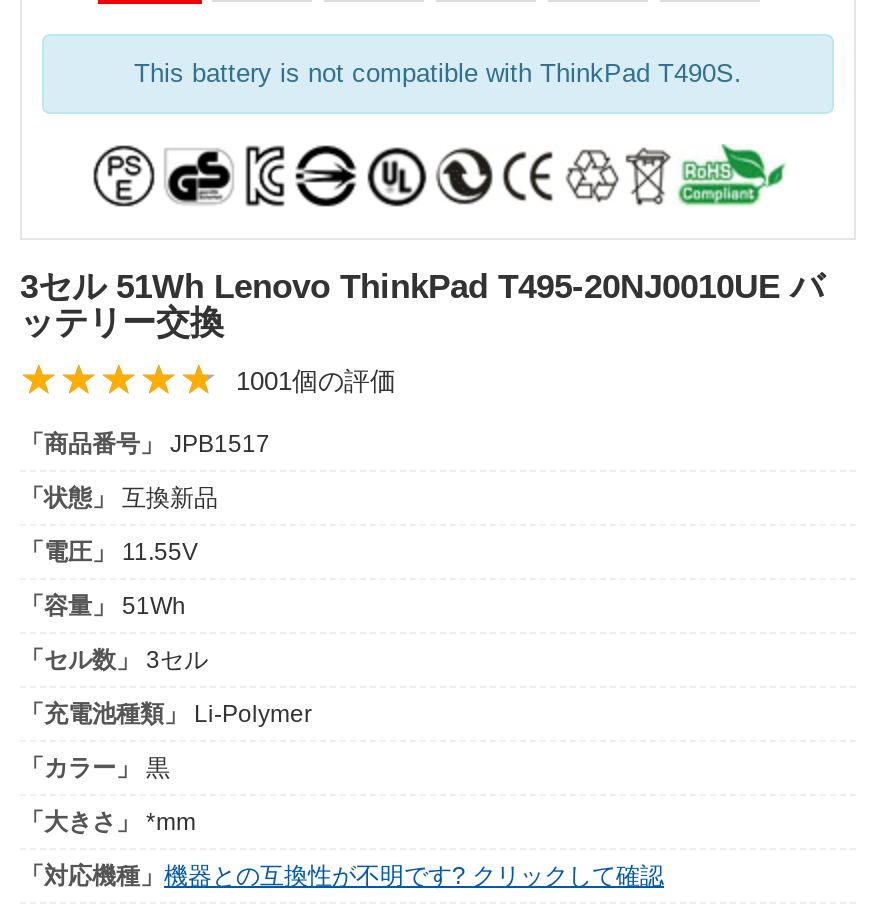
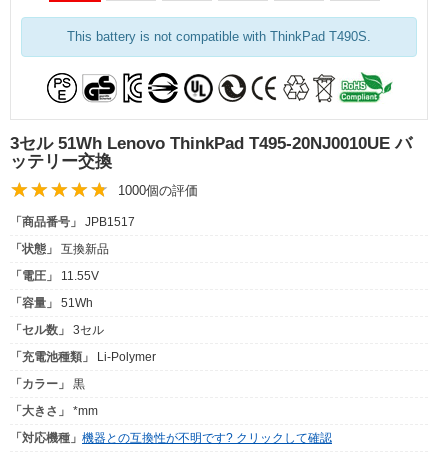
[236,367,396,397] 1001個の評価 -> [118,183,198,198] 1000個の評価

